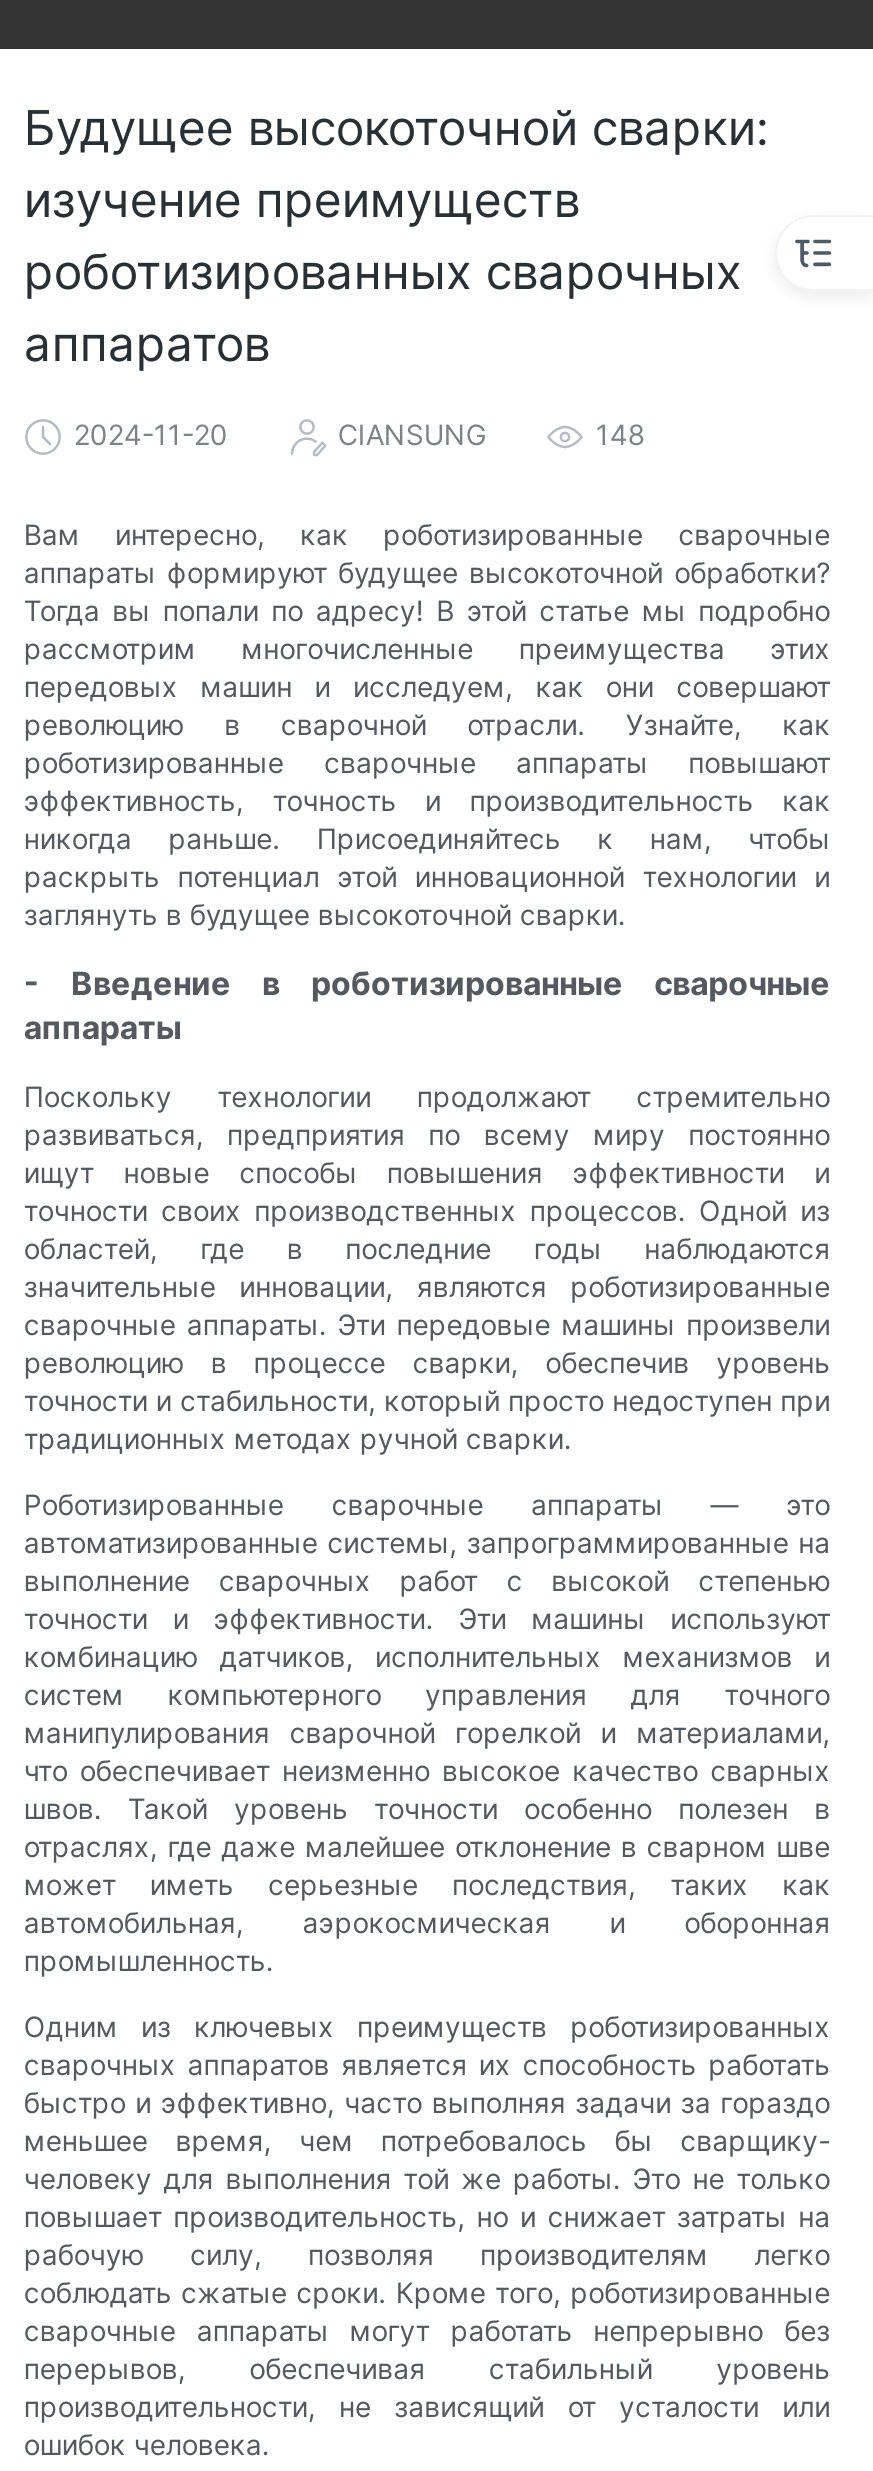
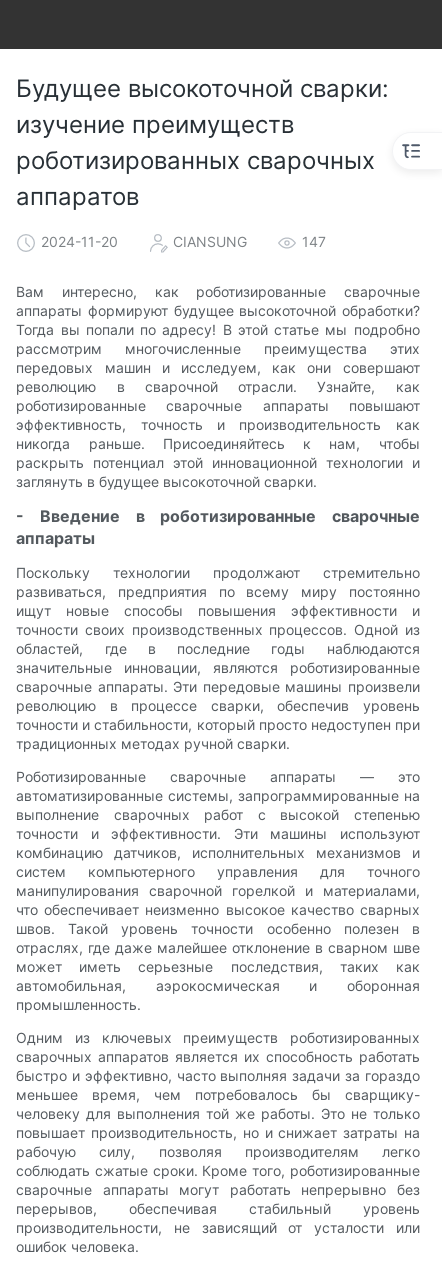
[596,417,646,451] 148 -> [302,233,326,250] 147

